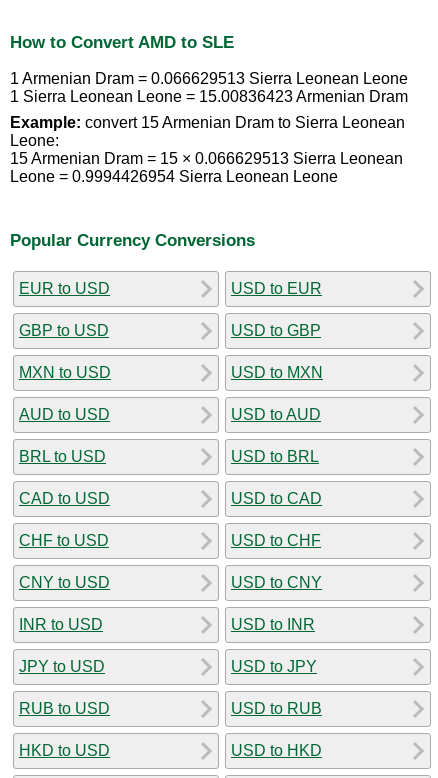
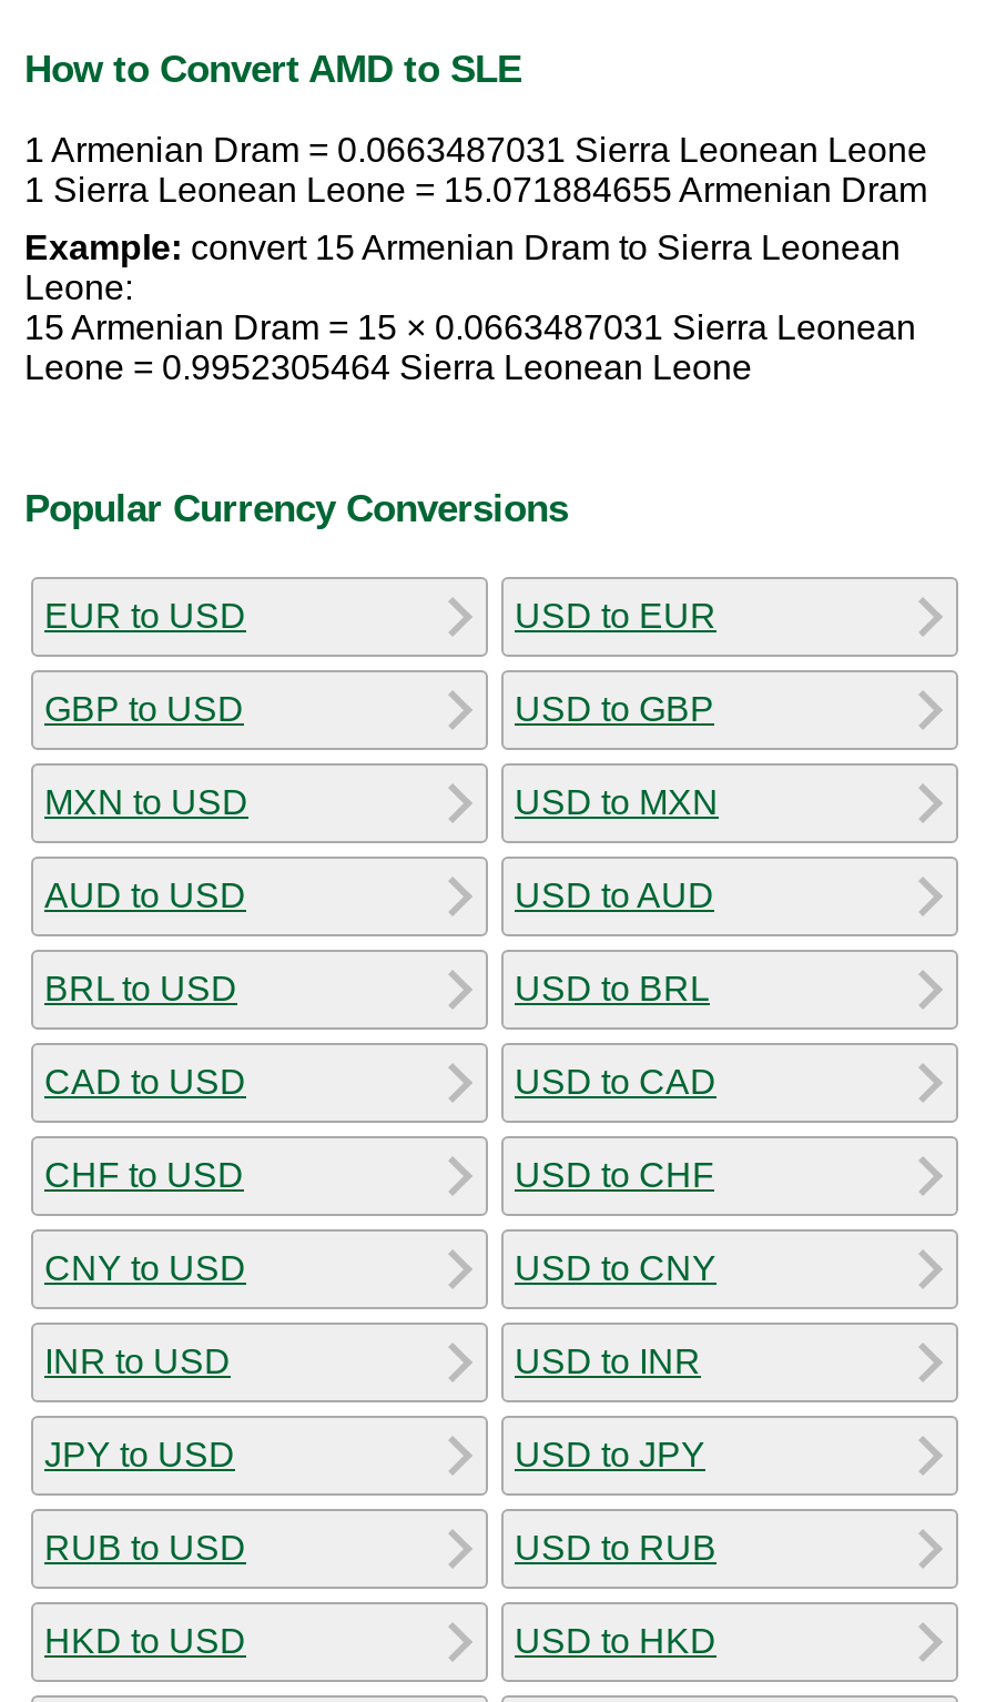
[10,70,408,87] 1 Armenian Dram = 0.066629513 Sierra Leonean Leone -> [24,132,927,169] 1 Armenian Dram = 0.0663487031 Sierra Leonean Leone
[10,88,408,105] 1 Sierra Leonean Leone = 15.00836423 Armenian Dram -> [24,172,927,209] 1 Sierra Leonean Leone = 15.071884655 Armenian Dram
[10,150,403,167] 15 Armenian Dram = 15 × 0.066629513 Sierra Leonean -> [24,309,916,347] 15 Armenian Dram = 15 × 0.0663487031 Sierra Leonean
[10,168,338,185] Leone = 0.9994426954 Sierra Leonean Leone -> [24,349,752,387] Leone = 0.9952305464 Sierra Leonean Leone

